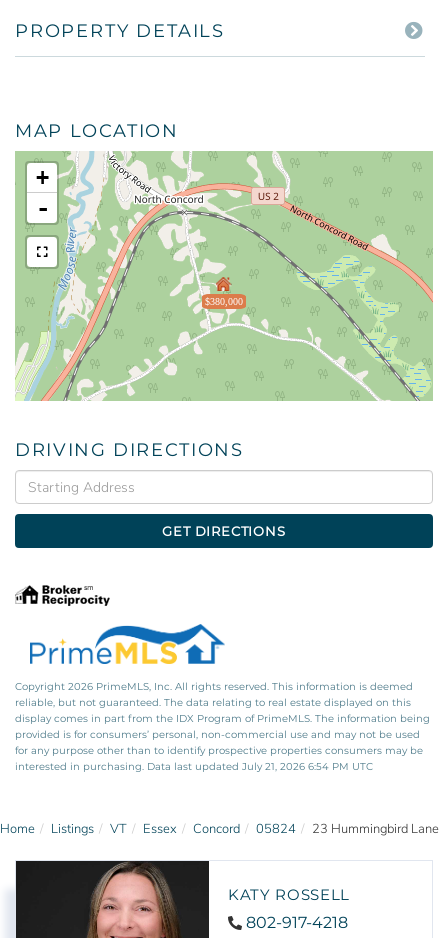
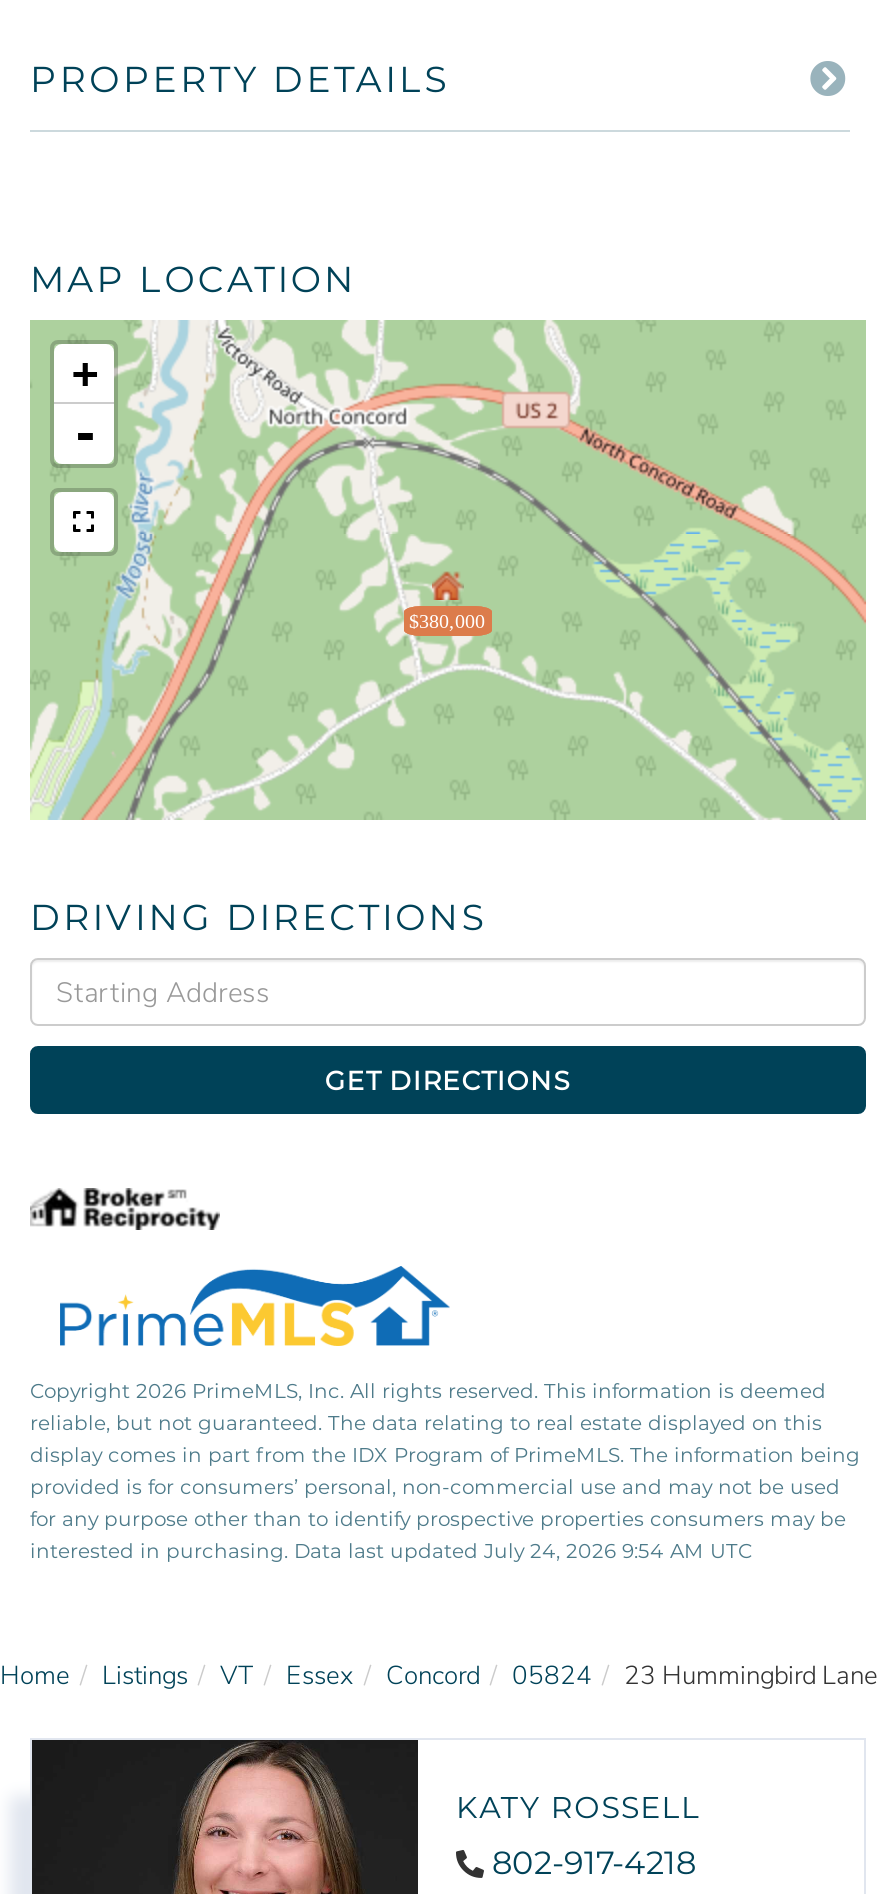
[15,760,373,773] interested in purchasing. Data last updated July 21, 2026 6:54 PM UTC -> [30,1539,752,1565] interested in purchasing. Data last updated July 24, 2026 9:54 AM UTC

